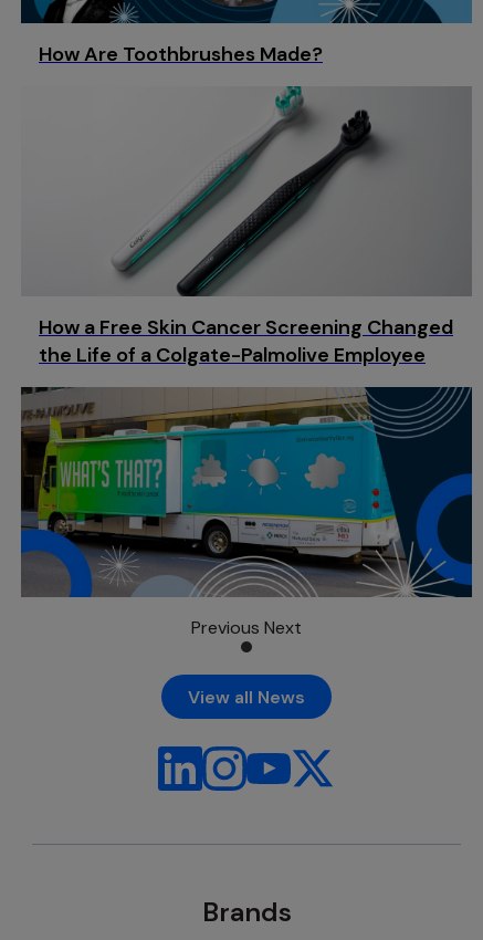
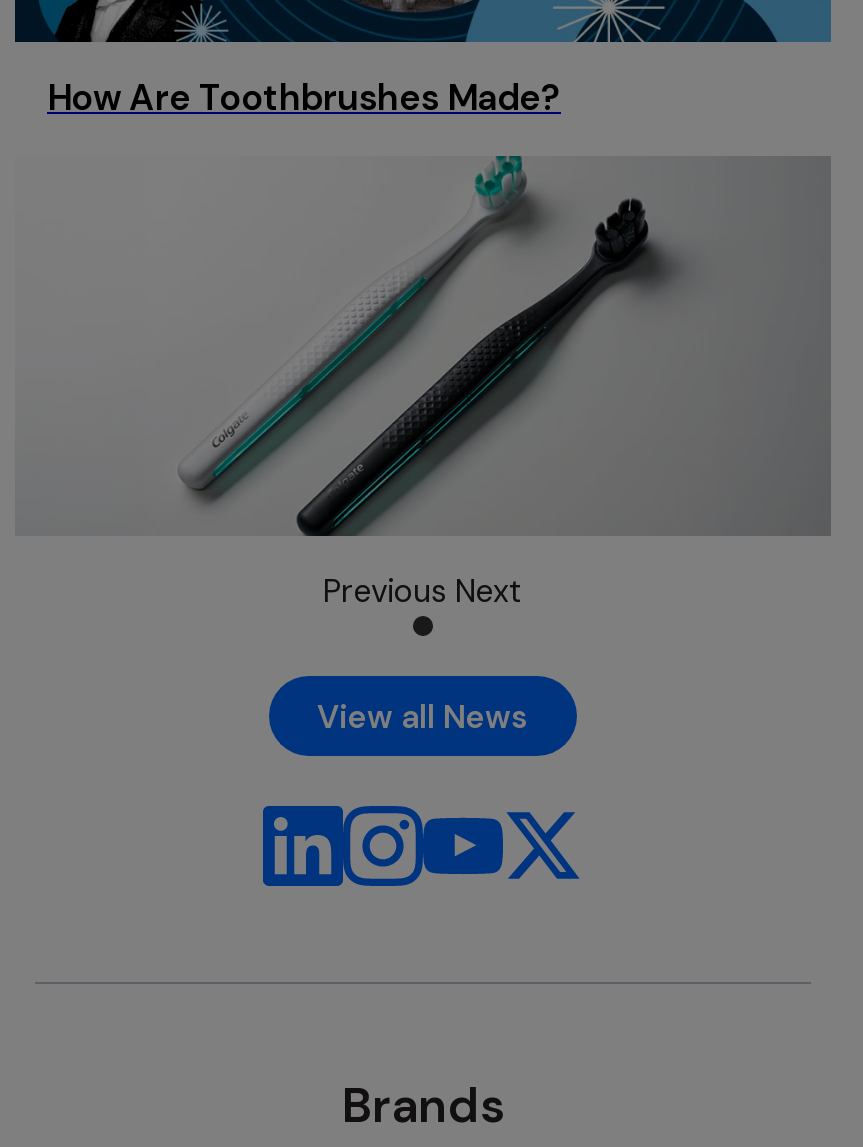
[39,314,453,368] How a Free Skin Cancer Screening Changed | the Life of a Colgate-Palmolive Employee -> none
[20,386,473,598] [image] -> none

